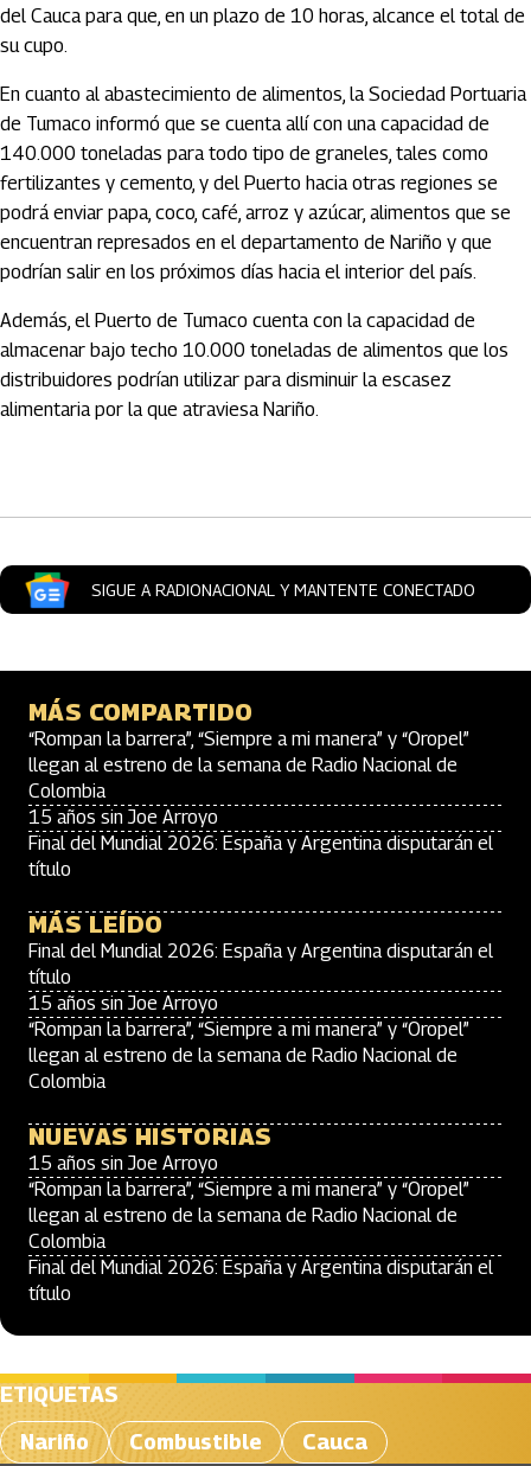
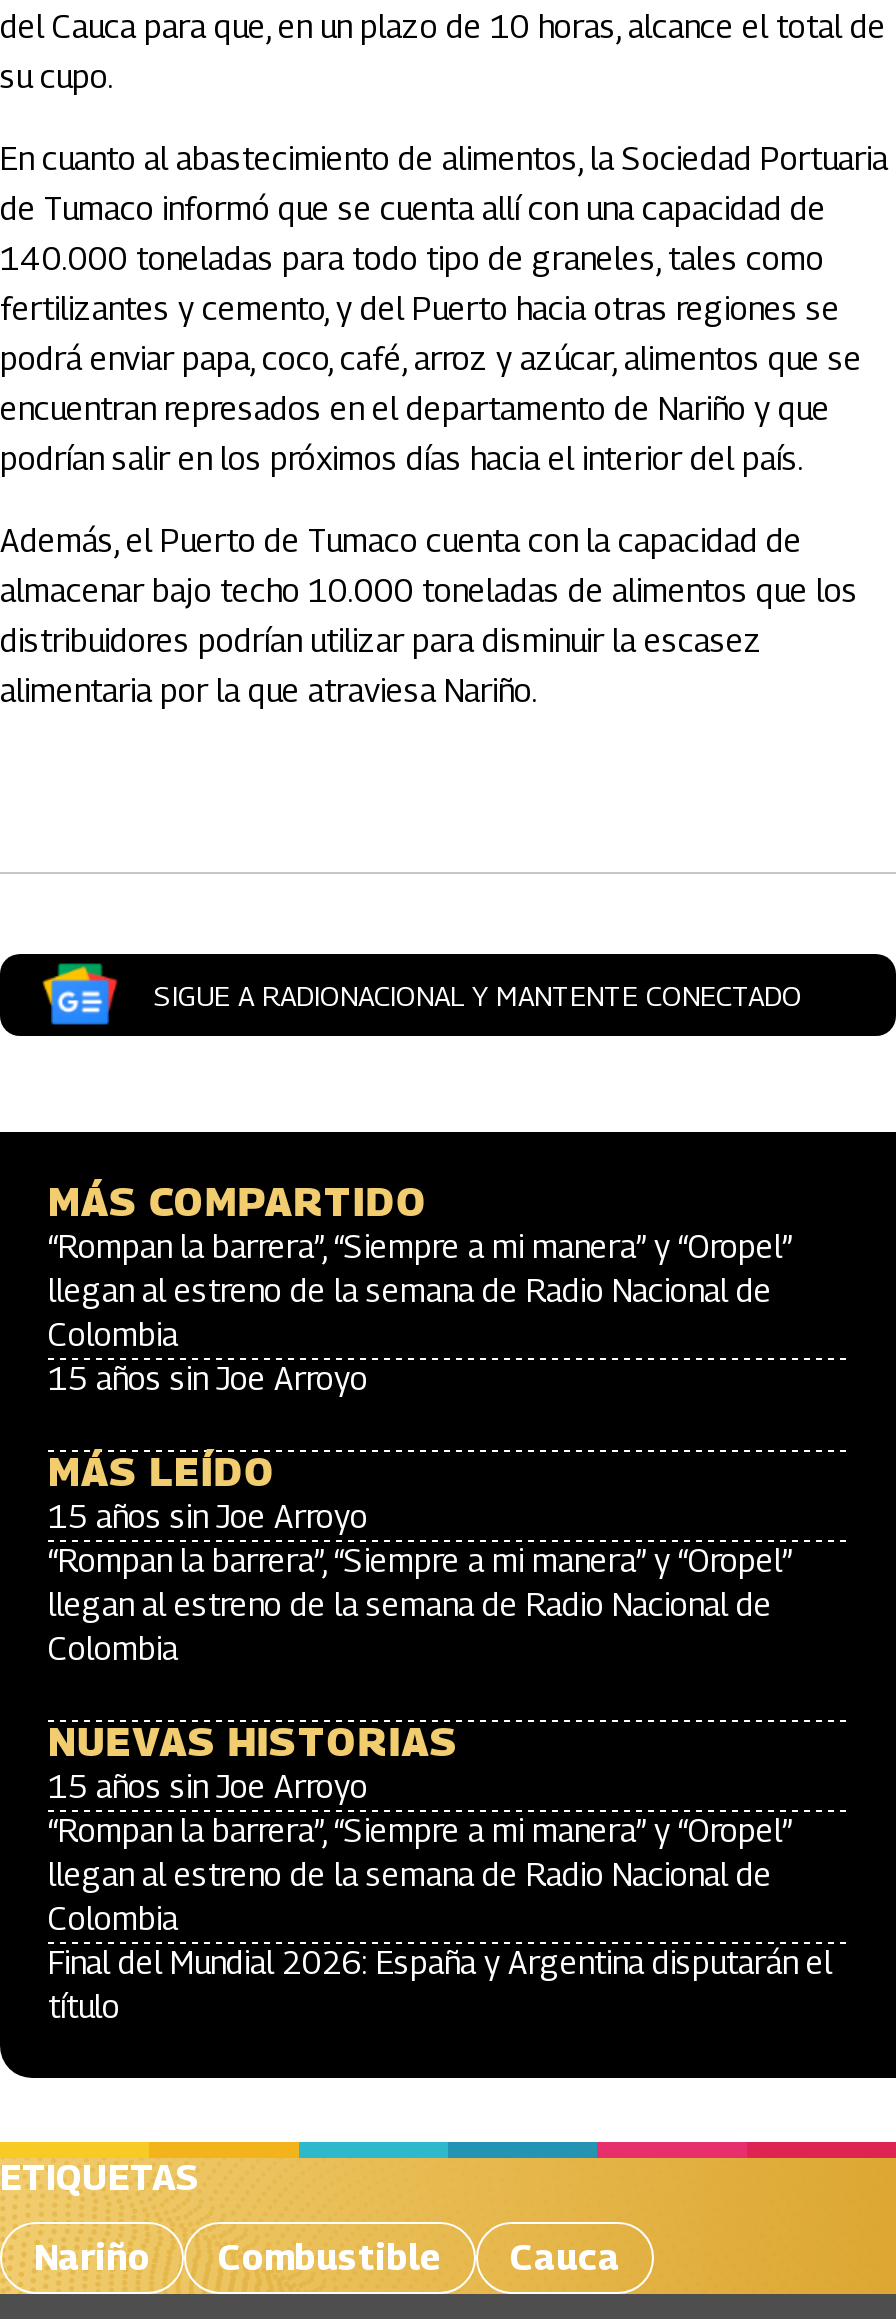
[28,832,493,881] Final del Mundial 2026: España y Argentina disputarán el | título -> none
[28,940,493,988] Final del Mundial 2026: España y Argentina disputarán el | título -> none

